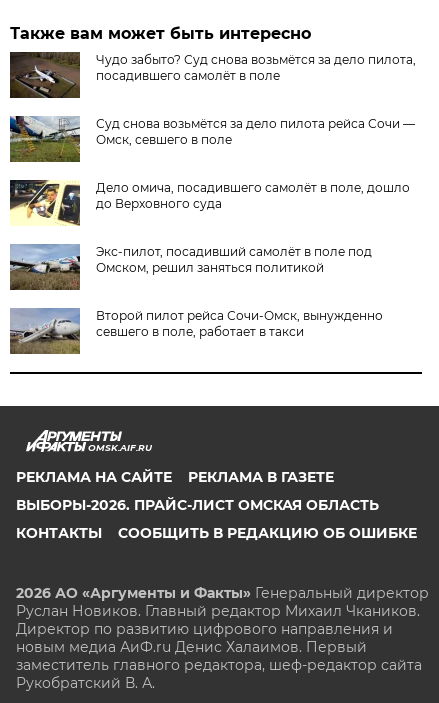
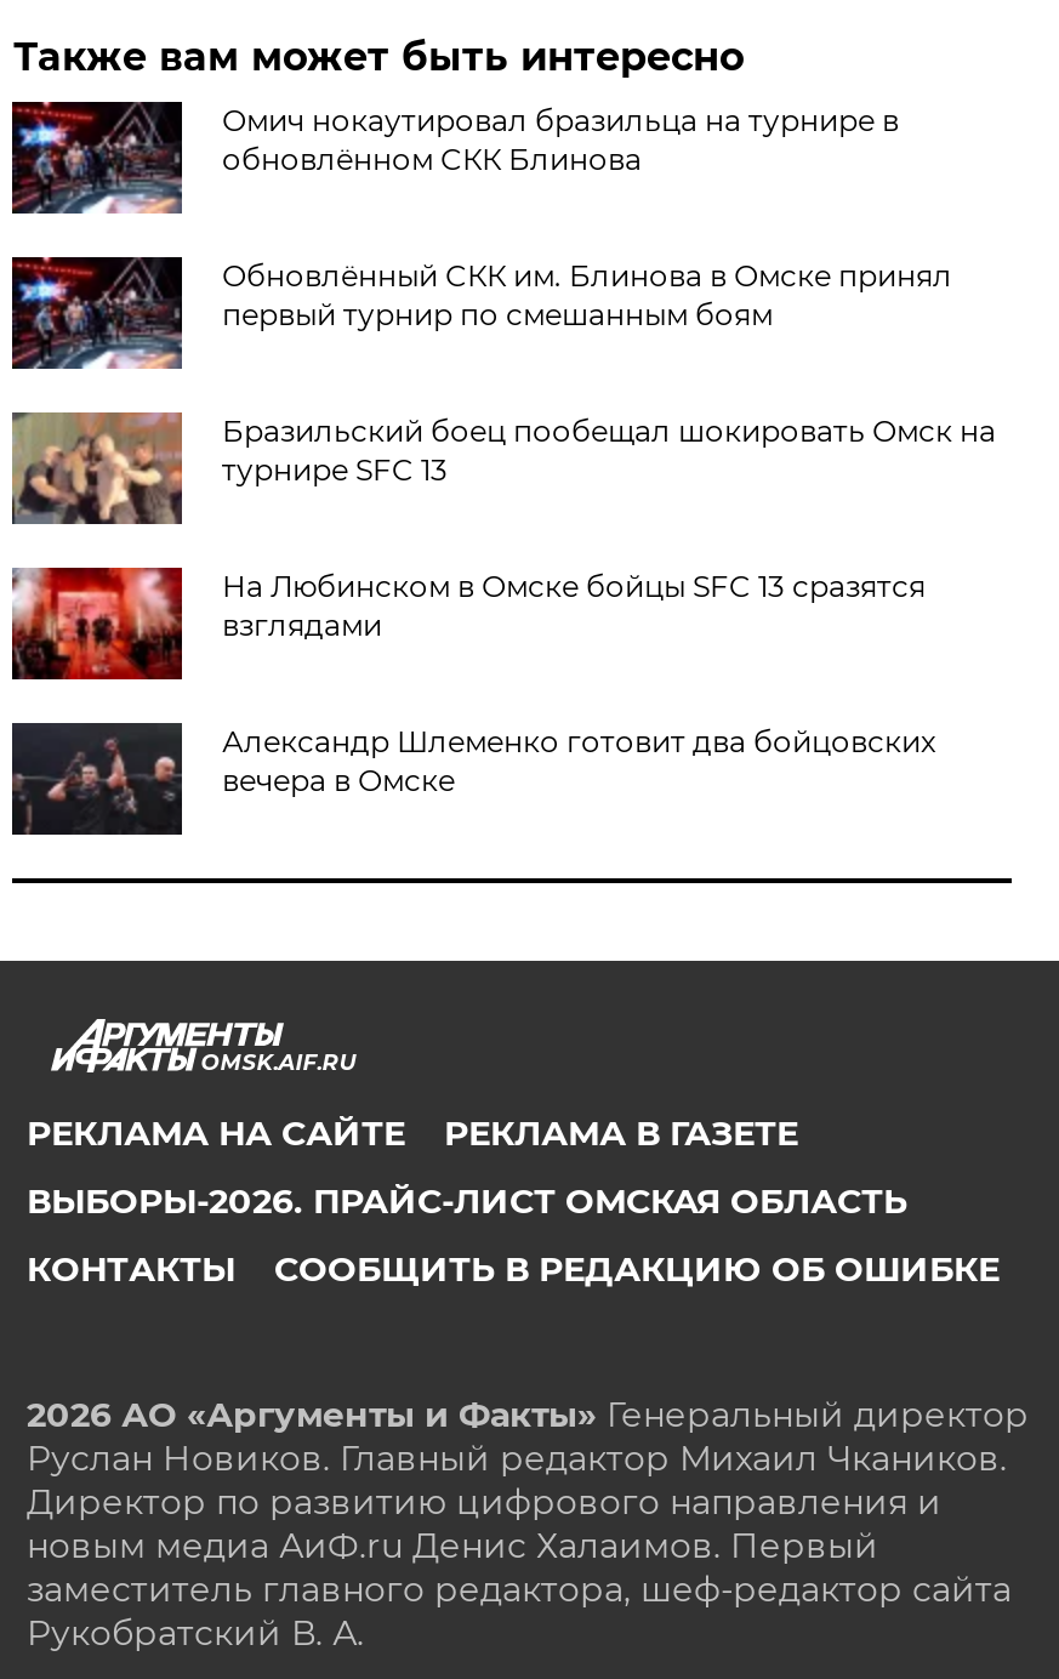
[10,51,416,99] [image] | Чудо забыто? Суд снова возьмётся за дело пилота, | посадившего самолёт в поле -> [12,99,899,216] [image] | Омич нокаутировал бразильца на турнире в | обновлённом СКК Блинова
[9,116,415,163] [image] | Суд снова возьмётся за дело пилота рейса Сочи — | Омск, севшего в поле -> [10,255,952,371] [image] | Обновлённый СКК им. Блинова в Омске принял | первый турнир по смешанным боям
[9,179,410,226] [image] | Дело омича, посадившего самолёт в поле, дошло | до Верховного суда -> [10,410,996,527] [image] | Бразильский боец пообещал шокировать Омск на | турнире SFC 13
[9,243,372,291] [image] | Экс-пилот, посадивший самолёт в поле под | Омском, решил заняться политикой -> [12,565,925,682] [image] | На Любинском в Омске бойцы SFC 13 сразятся | взглядами
[9,307,383,355] [image] | Второй пилот рейса Сочи-Омск, вынужденно | севшего в поле, работает в такси -> [12,721,935,837] [image] | Александр Шлеменко готовит два бойцовских | вечера в Омске

